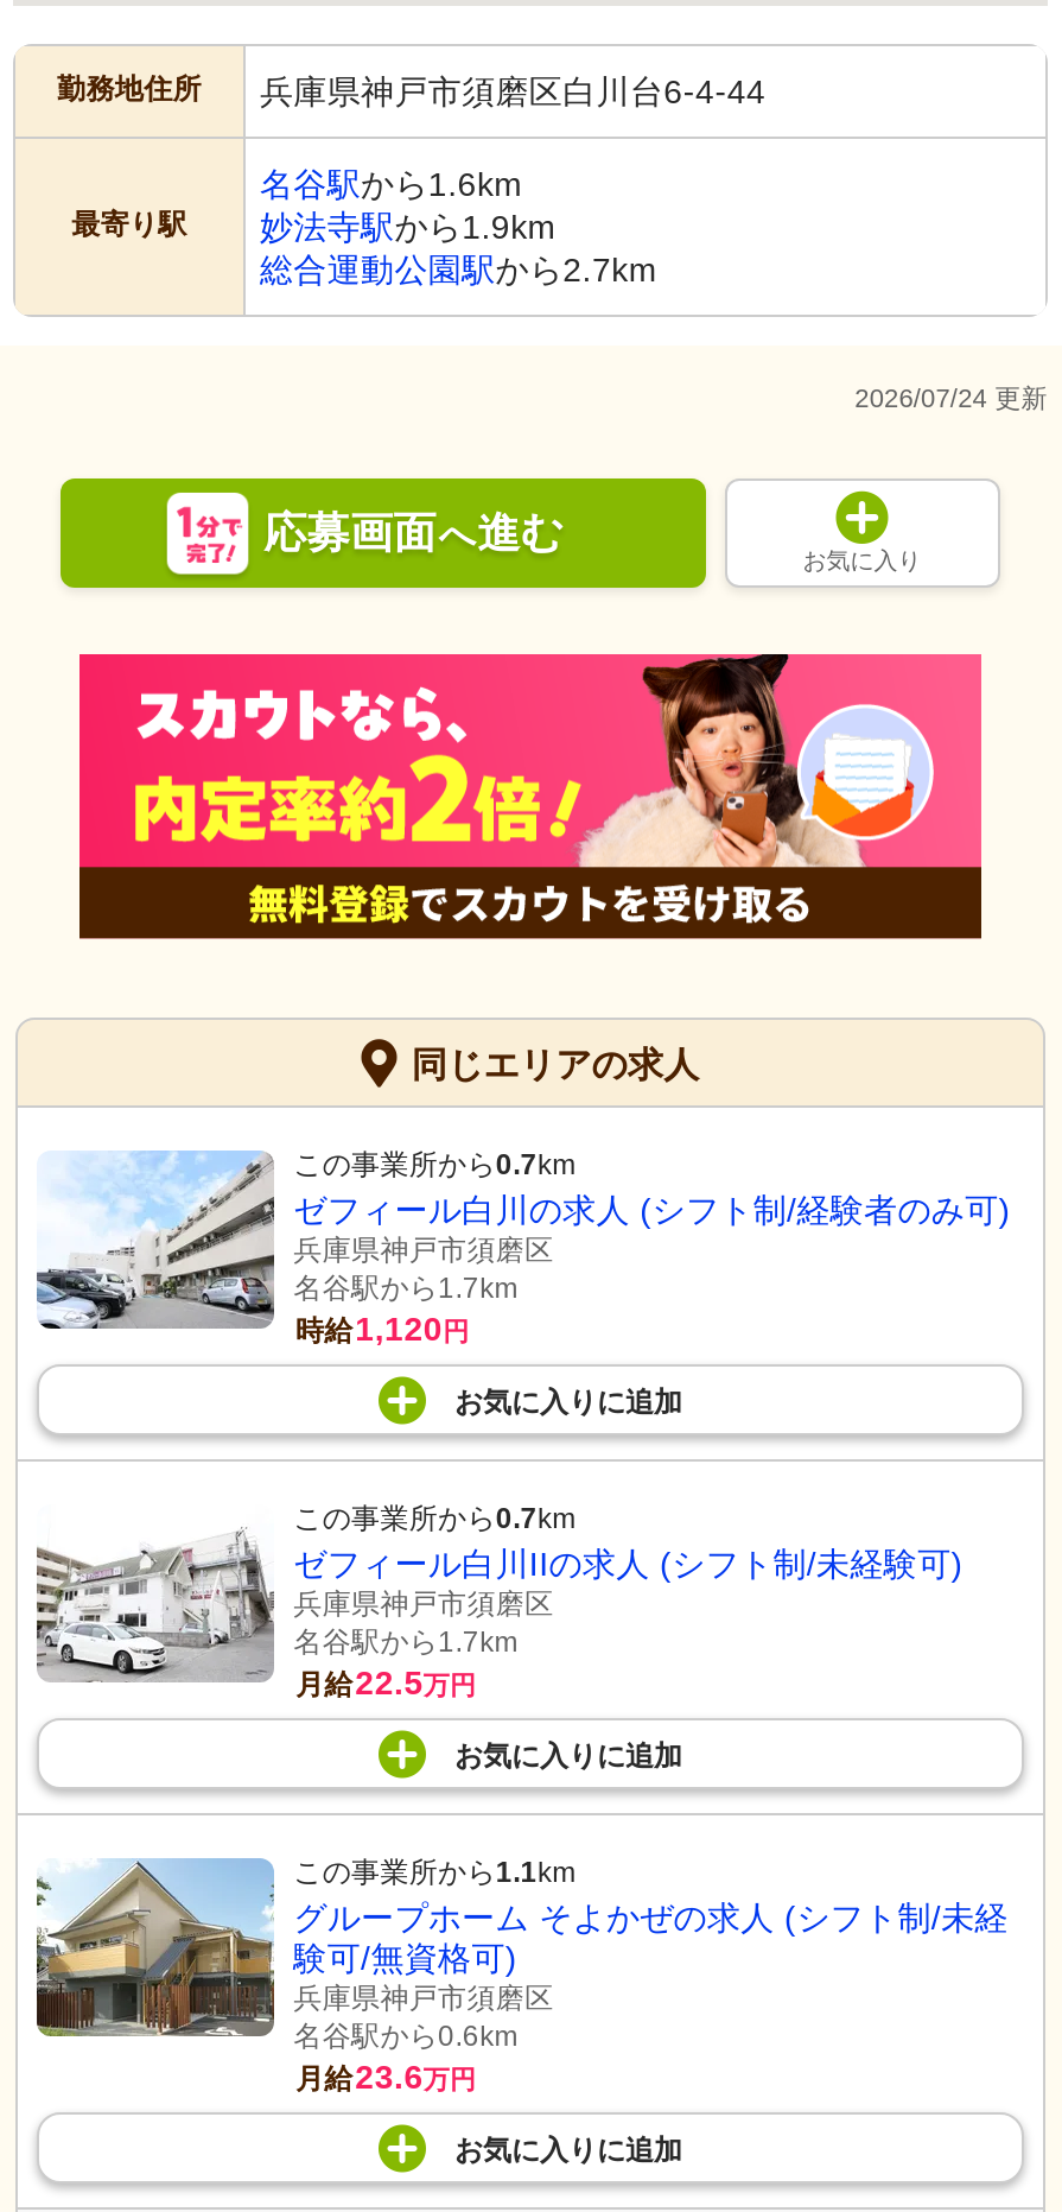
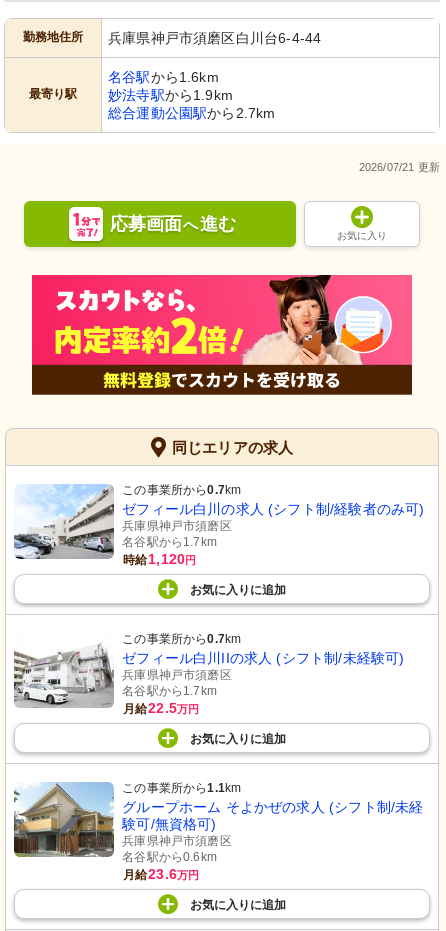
[855,384,1048,412] 2026/07/24 更新 -> [359,161,440,173] 2026/07/21 更新

